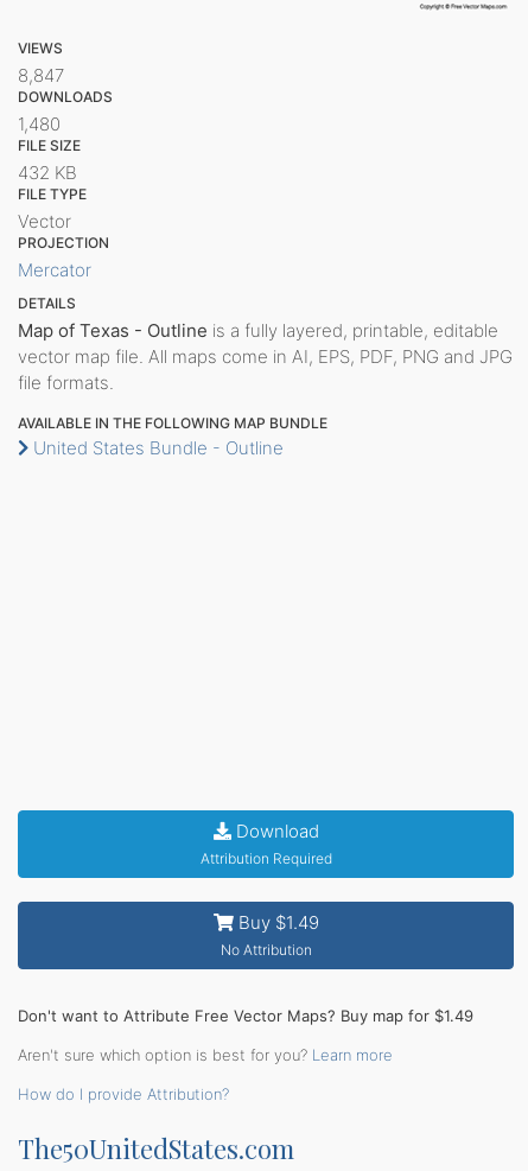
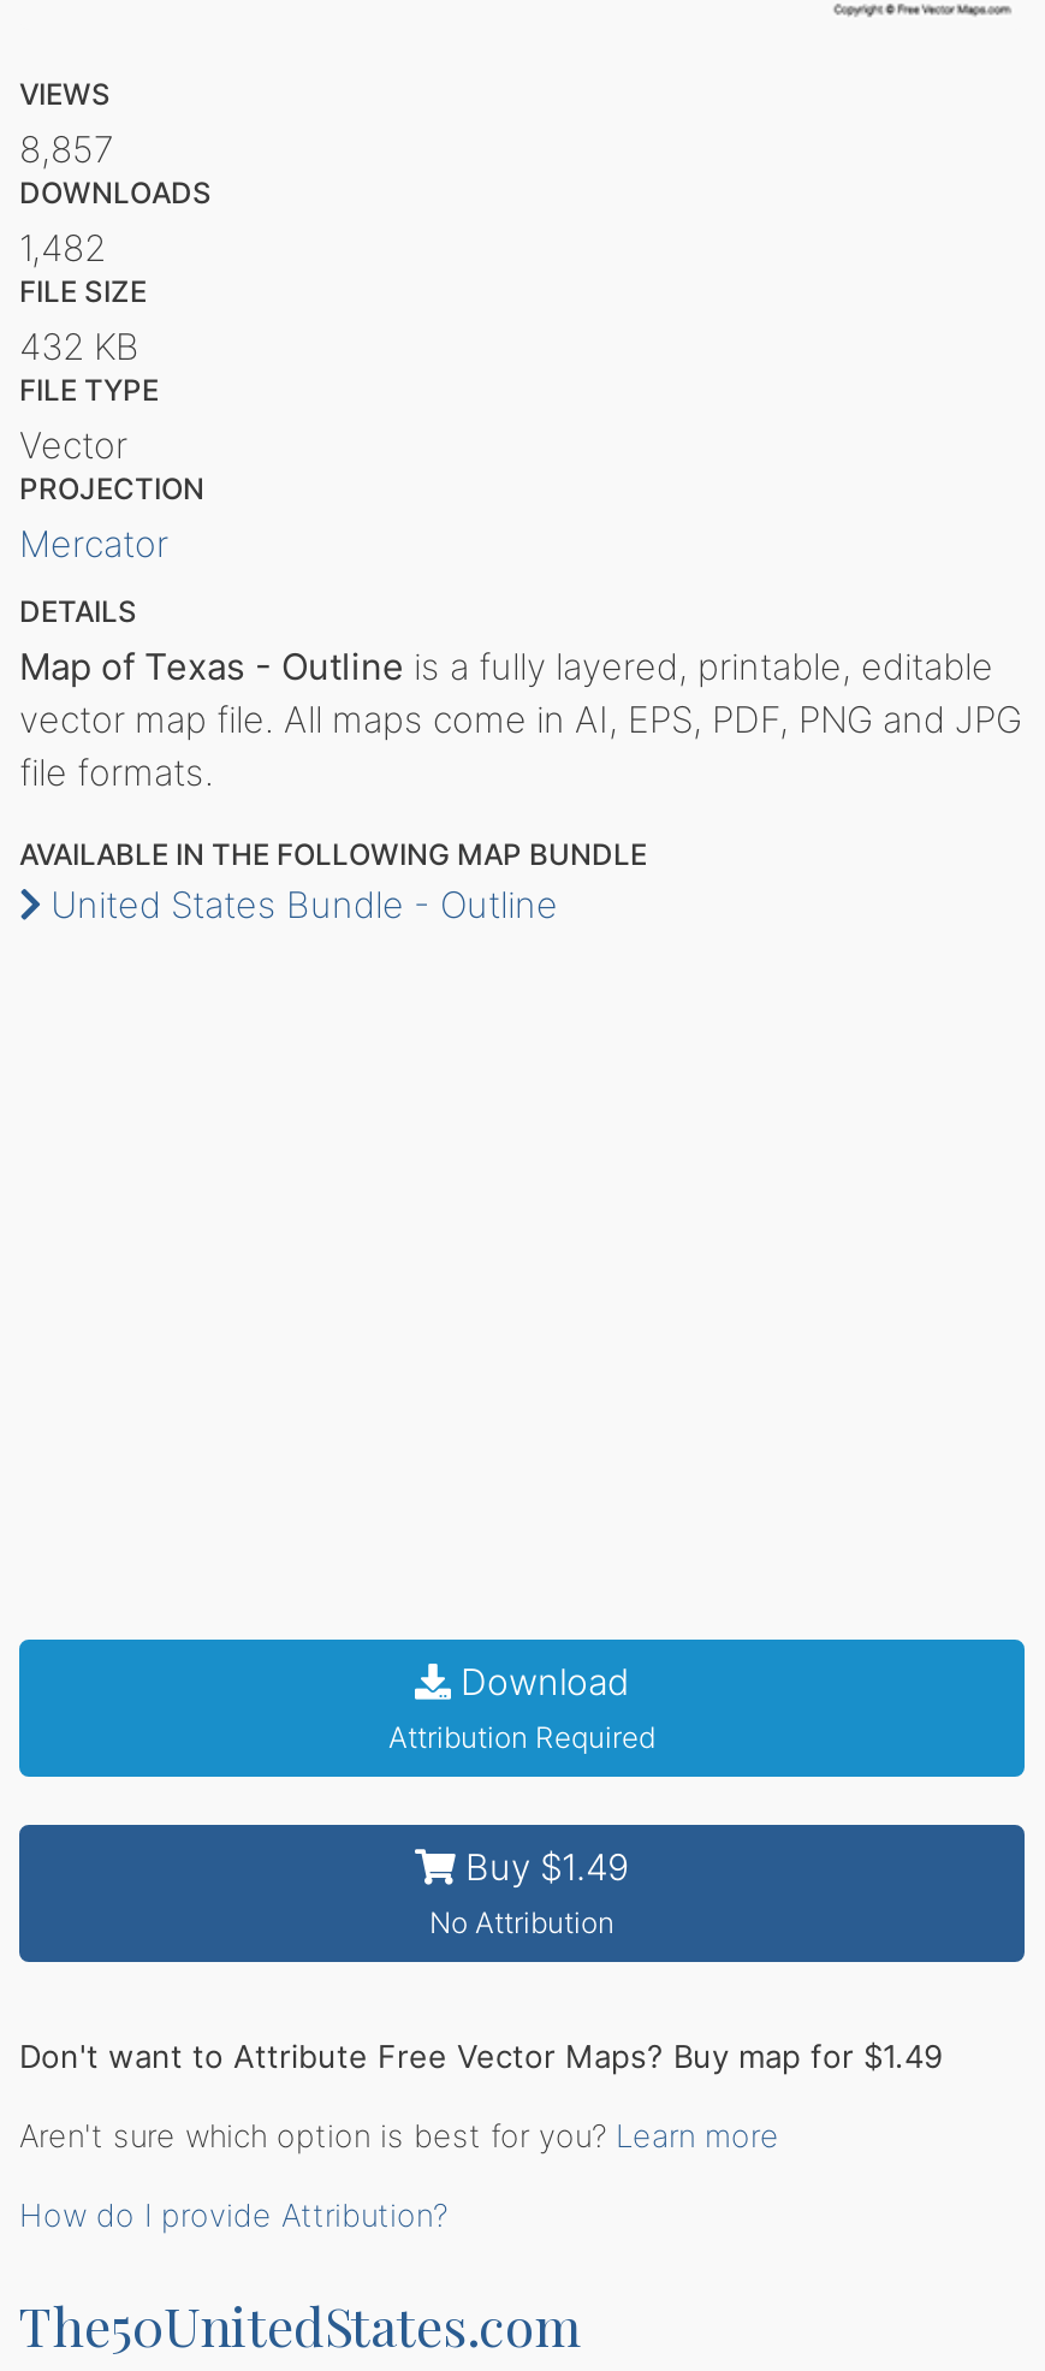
[18,63,64,86] 8,847 -> [19,125,113,171] 8,857
[18,112,61,135] 1,480 -> [19,224,106,269] 1,482

